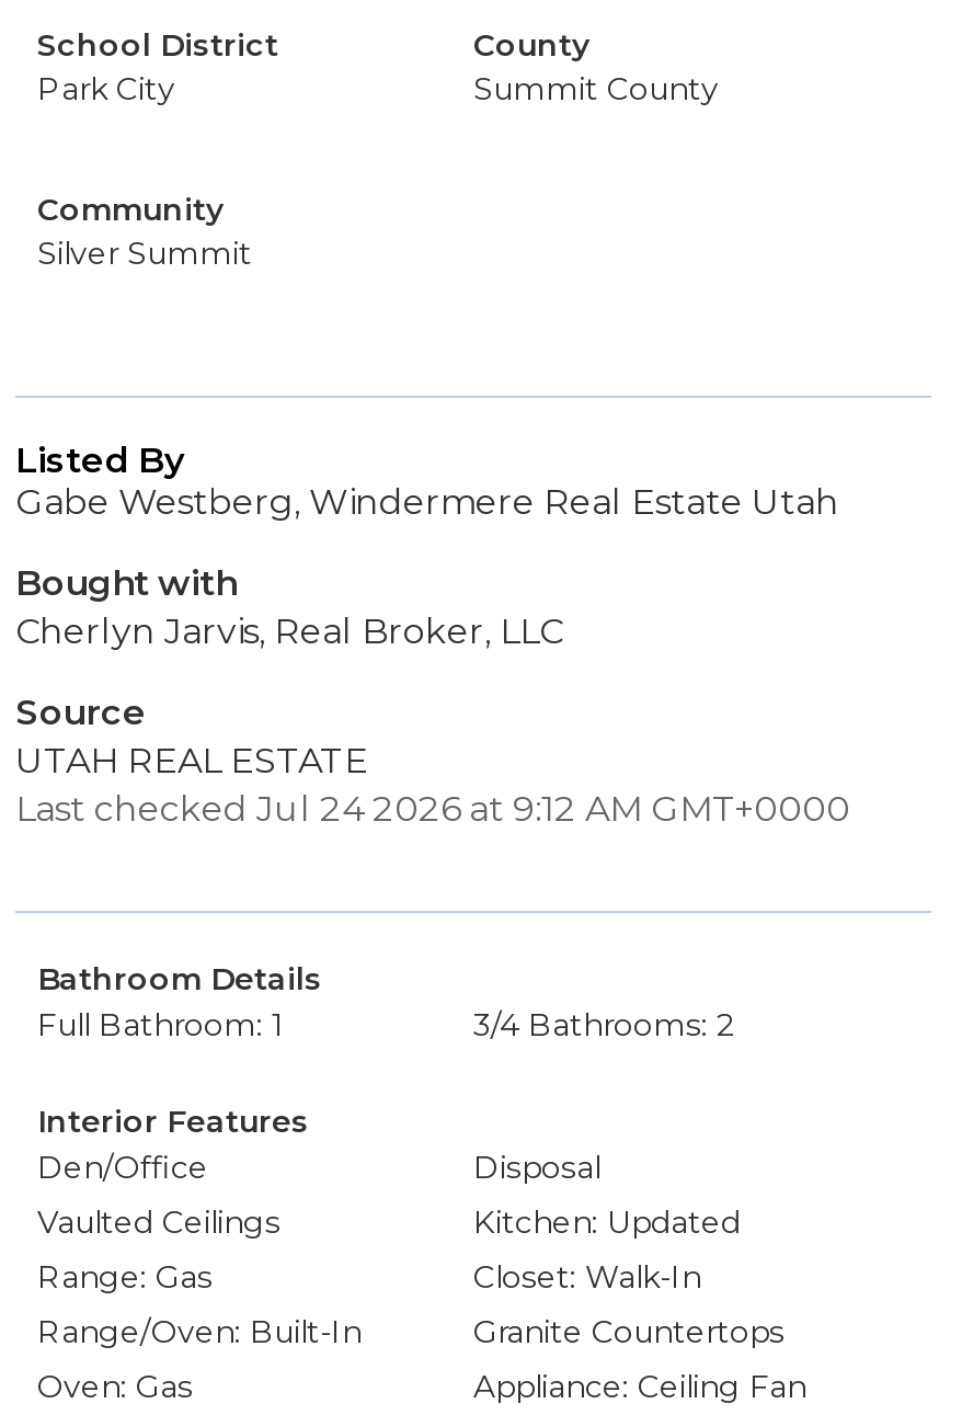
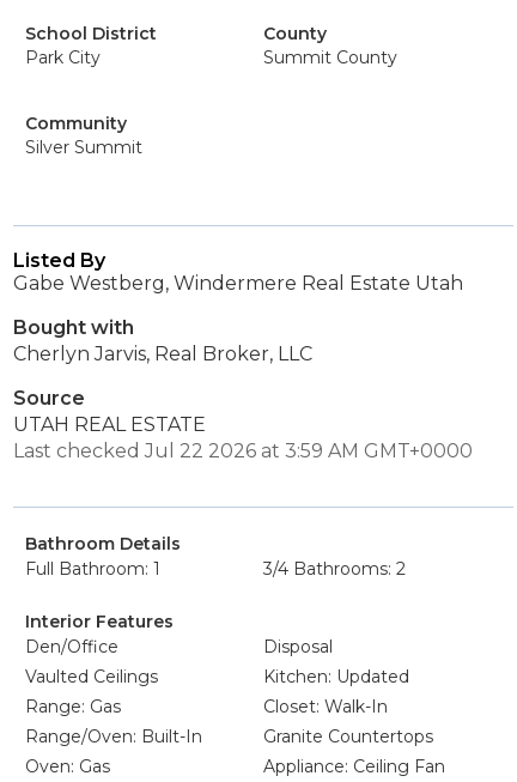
[15,788,850,830] Last checked Jul 24 2026 at 9:12 AM GMT+0000 -> [13,440,473,462] Last checked Jul 22 2026 at 3:59 AM GMT+0000

